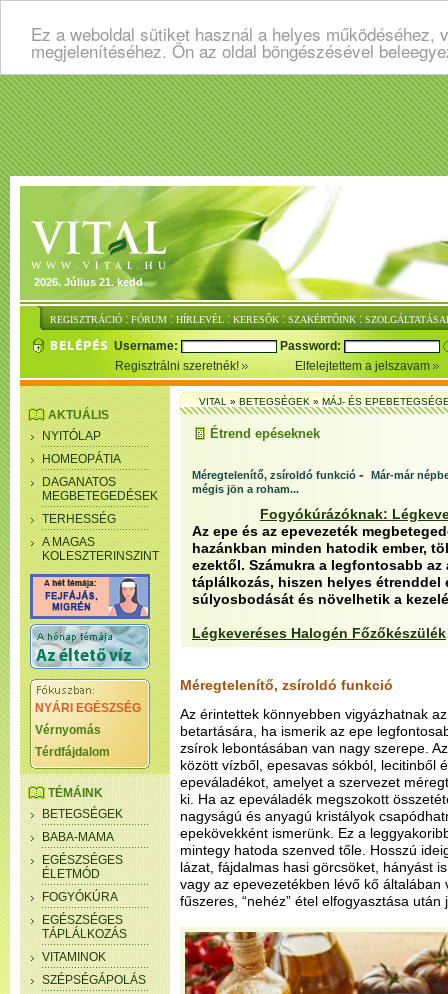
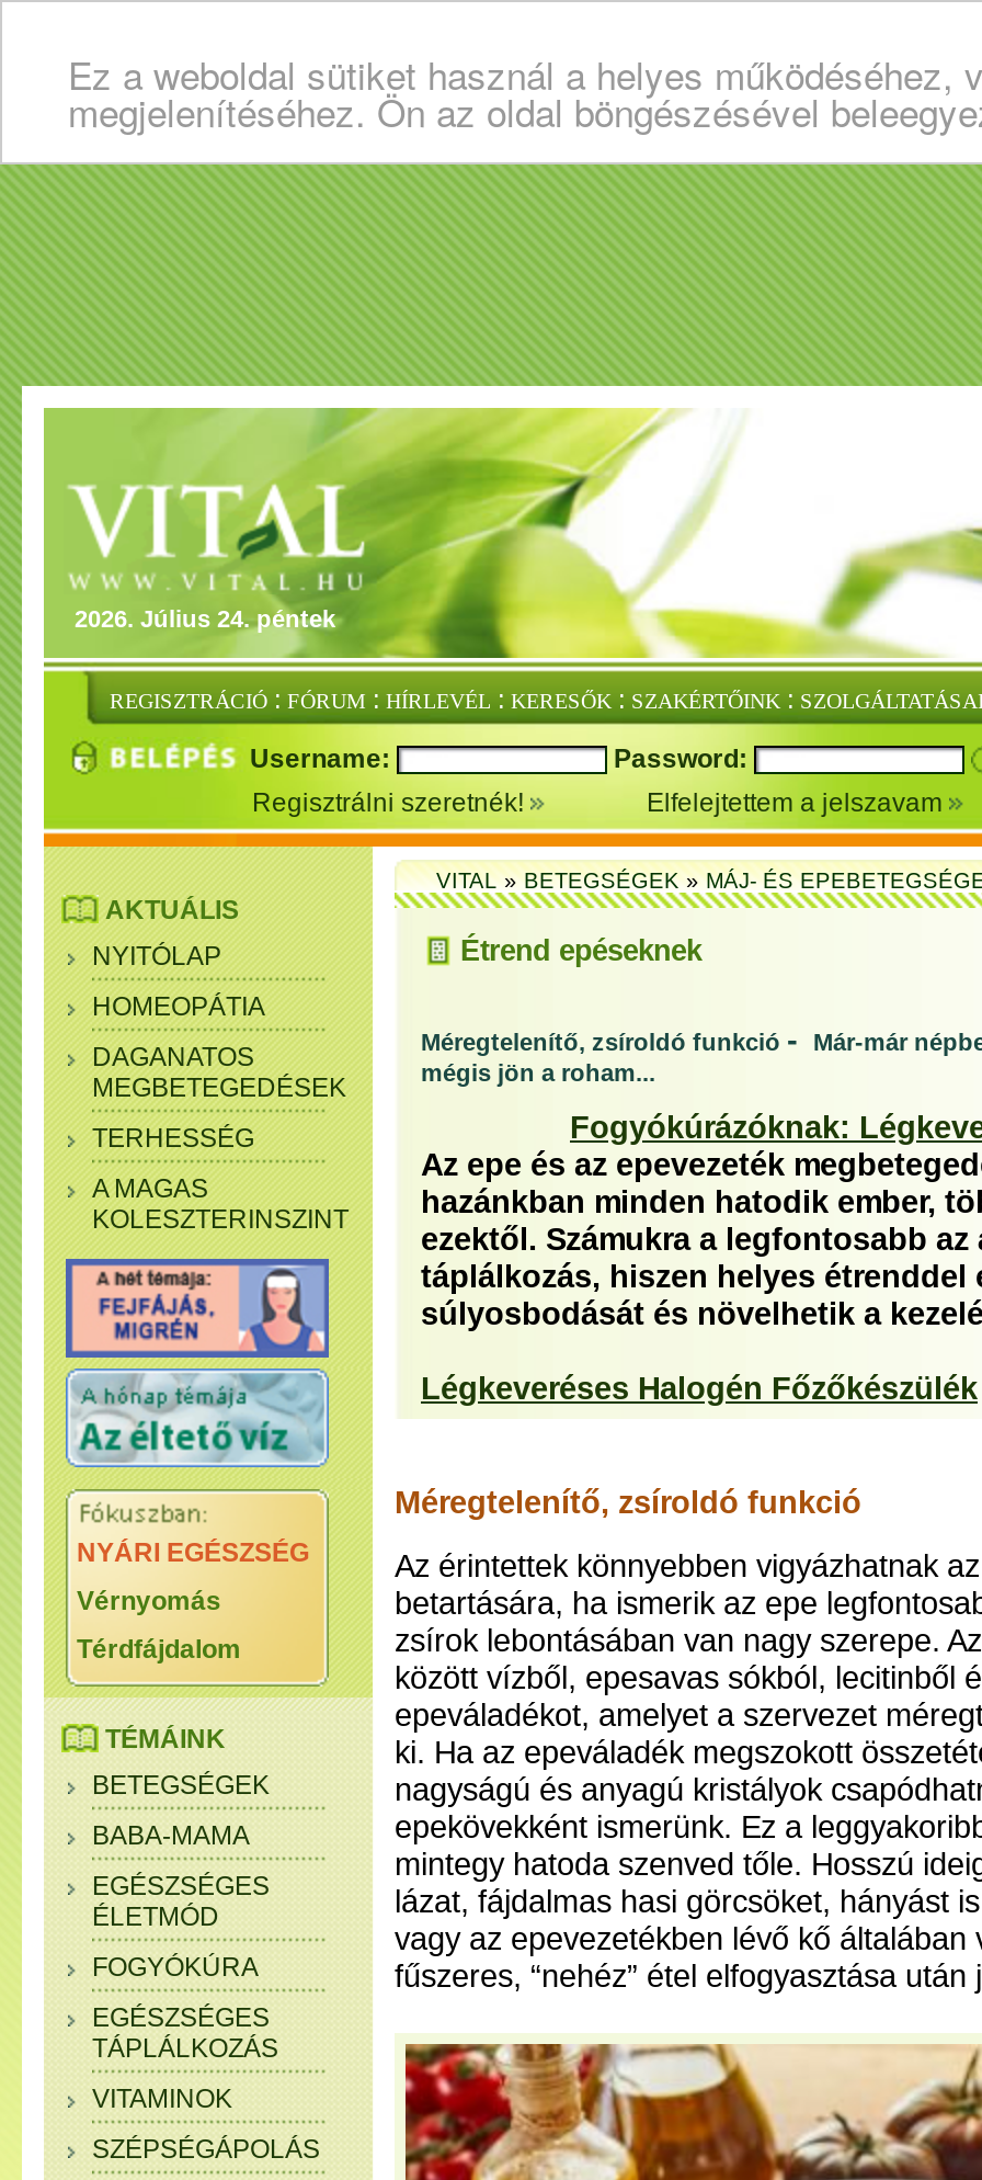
[34,276,143,288] 2026. Július 21. kedd -> [75,605,335,632] 2026. Július 24. péntek

